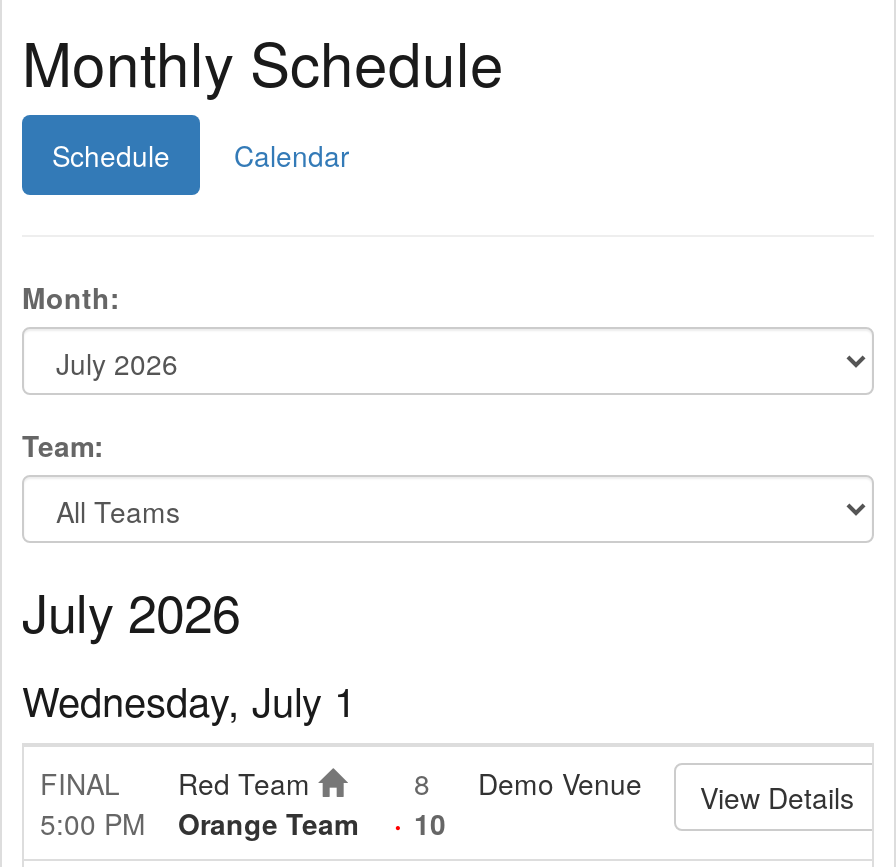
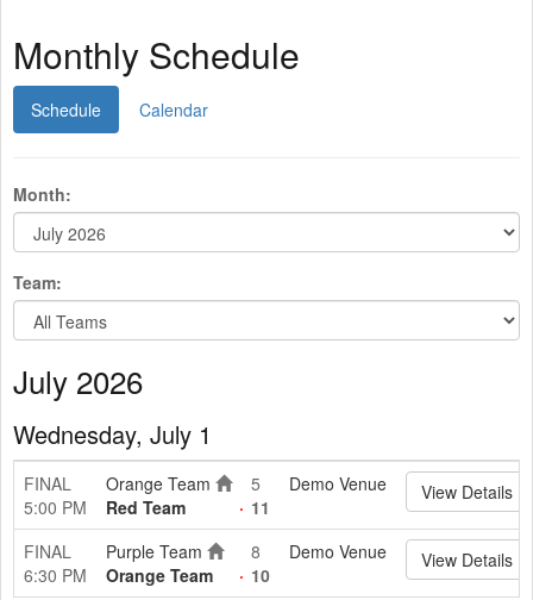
none -> [24,471,513,587] Demo Venue | View Details | FINAL | 6:30 PM
none -> [106,471,211,495] Orange Team
none -> [106,539,202,563] Purple Team
none -> [251,471,270,519] 5 | 11

